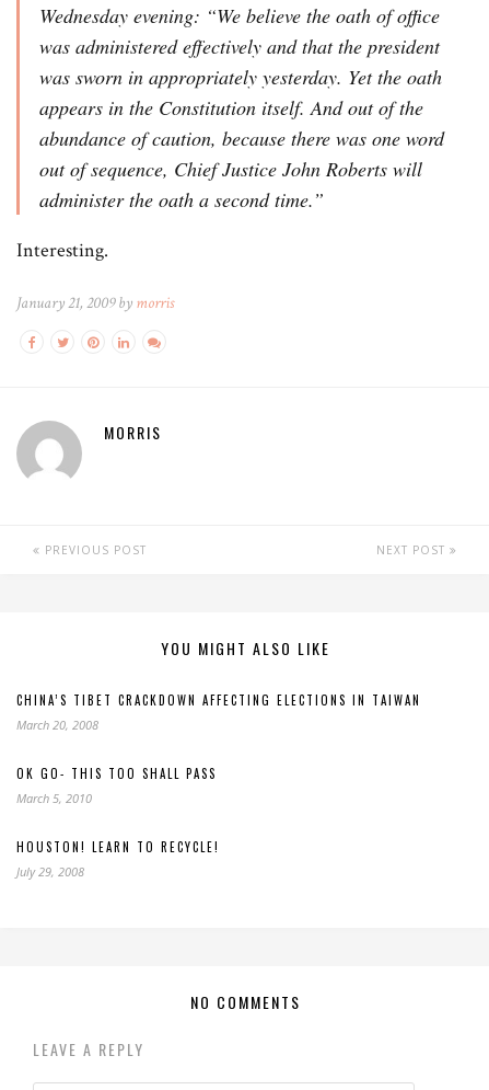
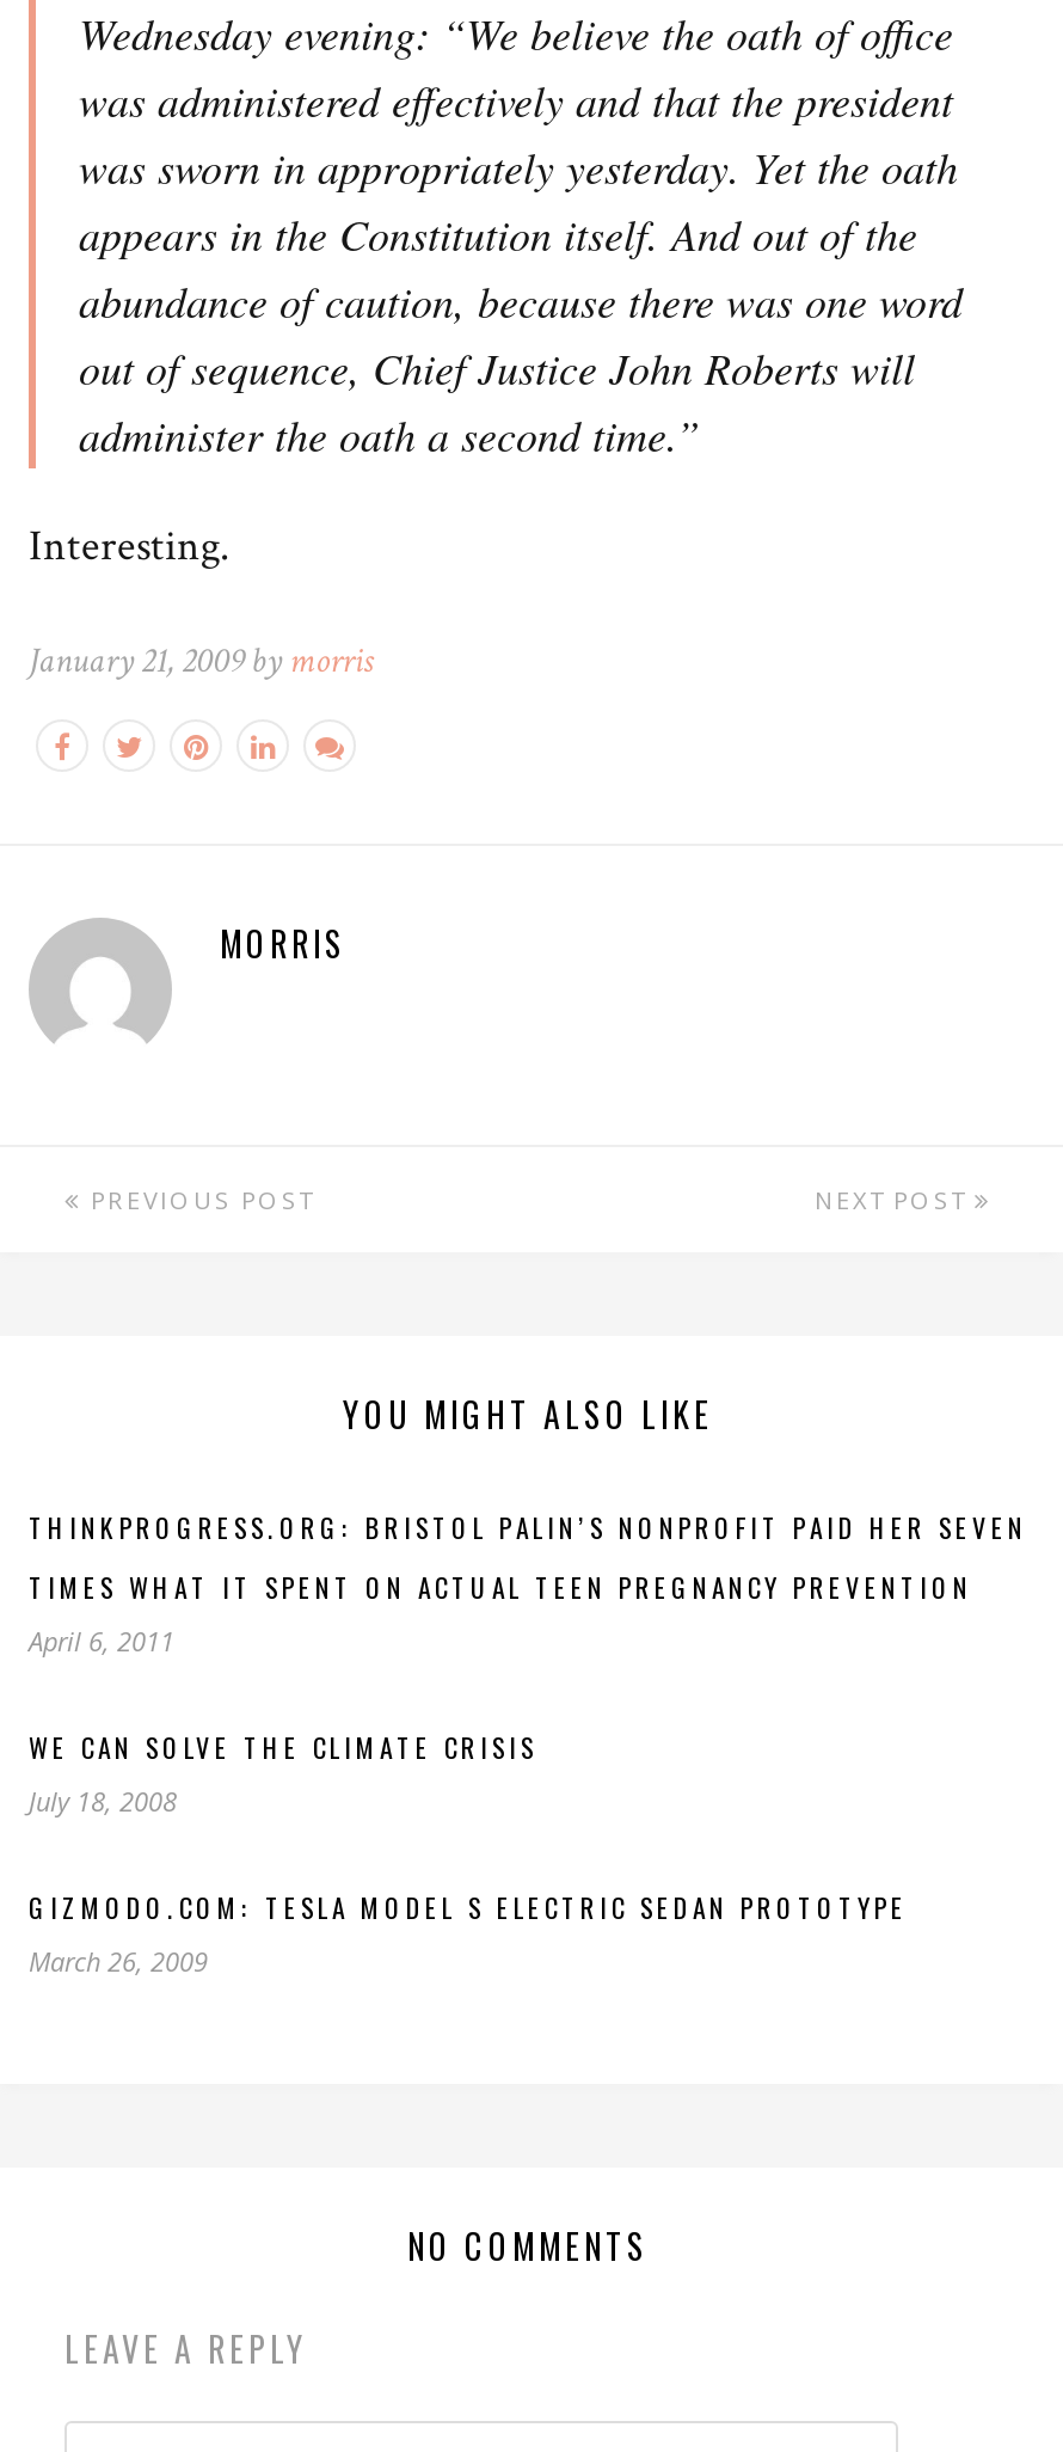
[16,691,421,879] CHINA’S TIBET CRACKDOWN AFFECTING ELECTIONS IN TAIWAN | March 20, 2008 | OK GO- THIS TOO SHALL PASS | March 5, 2010 | HOUSTON! LEARN TO RECYCLE! | July 29, 2008 -> [29,1508,1027,1978] THINKPROGRESS.ORG: BRISTOL PALIN’S NONPROFIT PAID HER SEVEN | TIMES WHAT IT SPENT ON ACTUAL TEEN PREGNANCY PREVENTION | April 6, 2011 | WE CAN SOLVE THE CLIMATE CRISIS | July 18, 2008 | GIZMODO.COM: TESLA MODEL S ELECTRIC SEDAN PROTOTYPE | March 26, 2009

